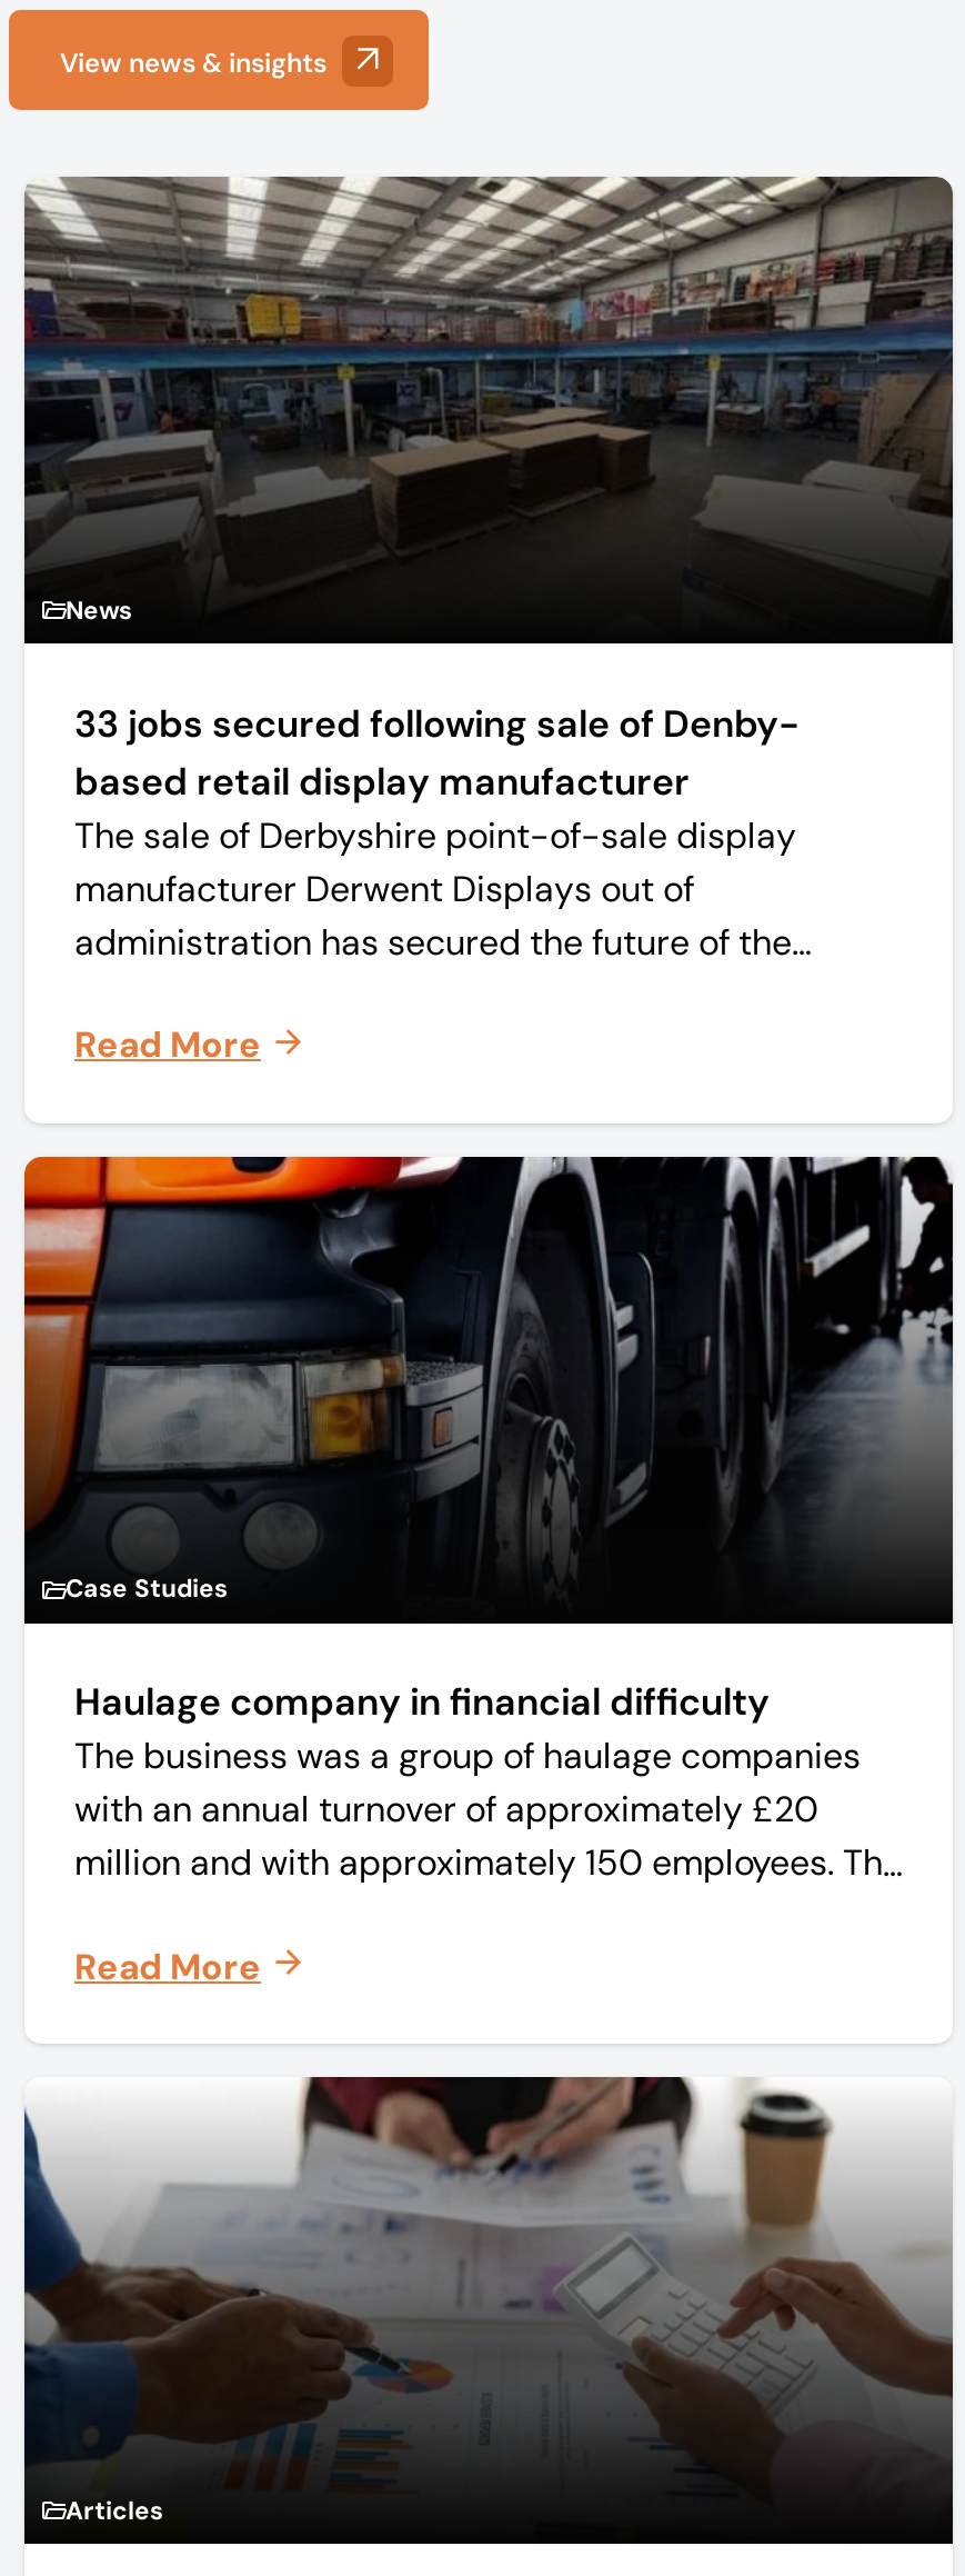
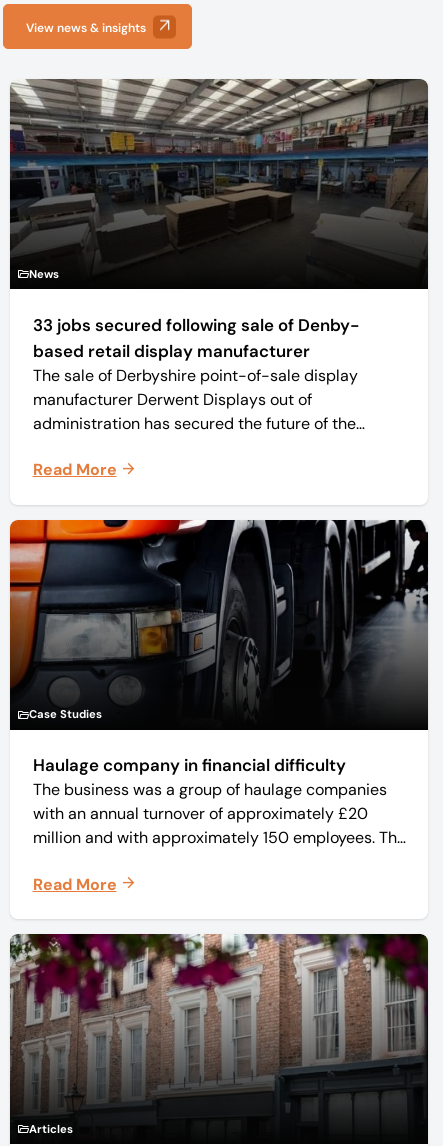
[22,2075,953,2473] [image] -> [9,933,429,1111] [image]

